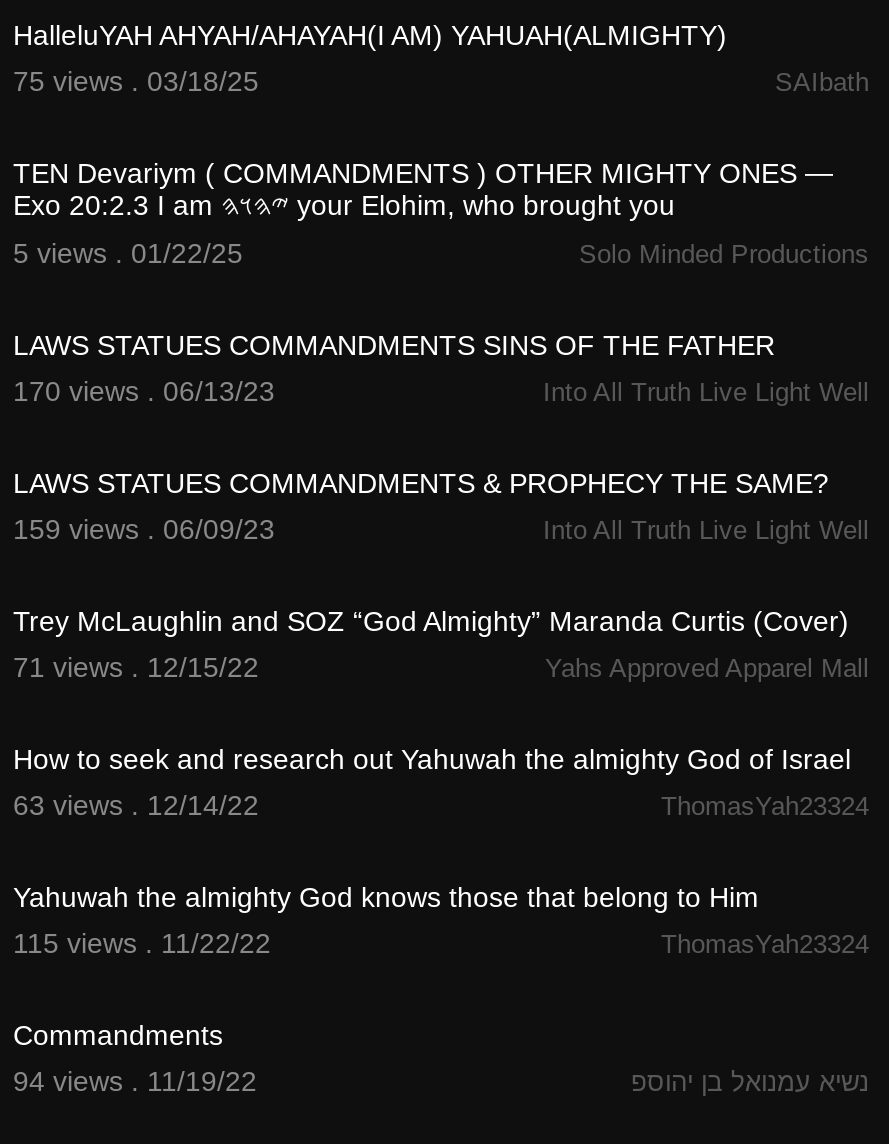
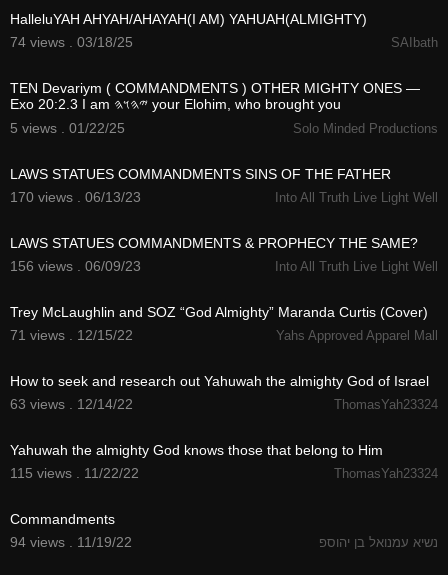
[13,65,259,97] 75 views . 03/18/25 -> [10,34,133,50] 74 views . 03/18/25
[13,513,275,545] 159 views . 06/09/23 -> [10,258,141,274] 156 views . 06/09/23

